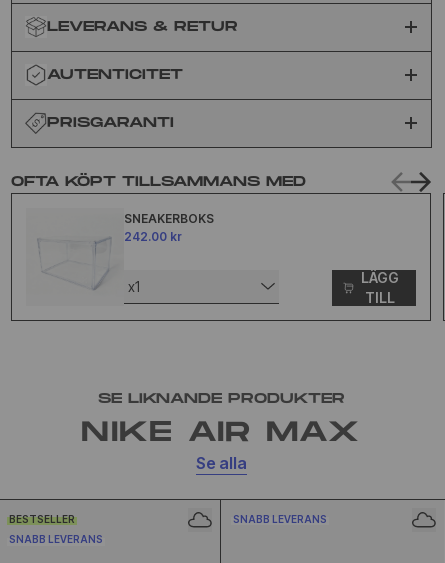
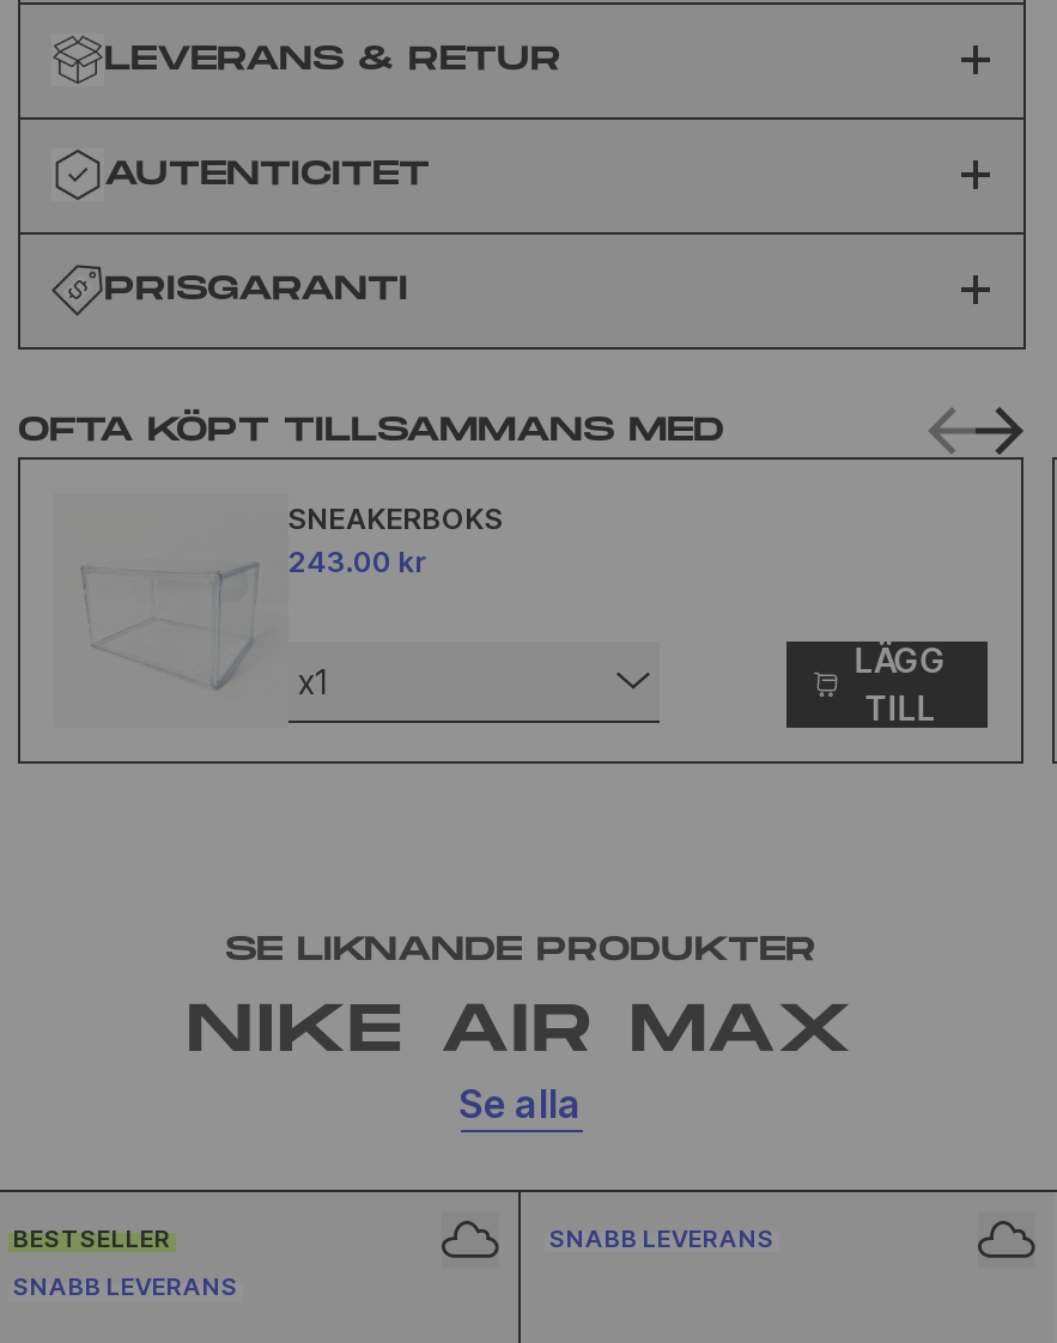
[124,229,182,244] 242.00 kr -> [288,543,427,579] 243.00 kr

